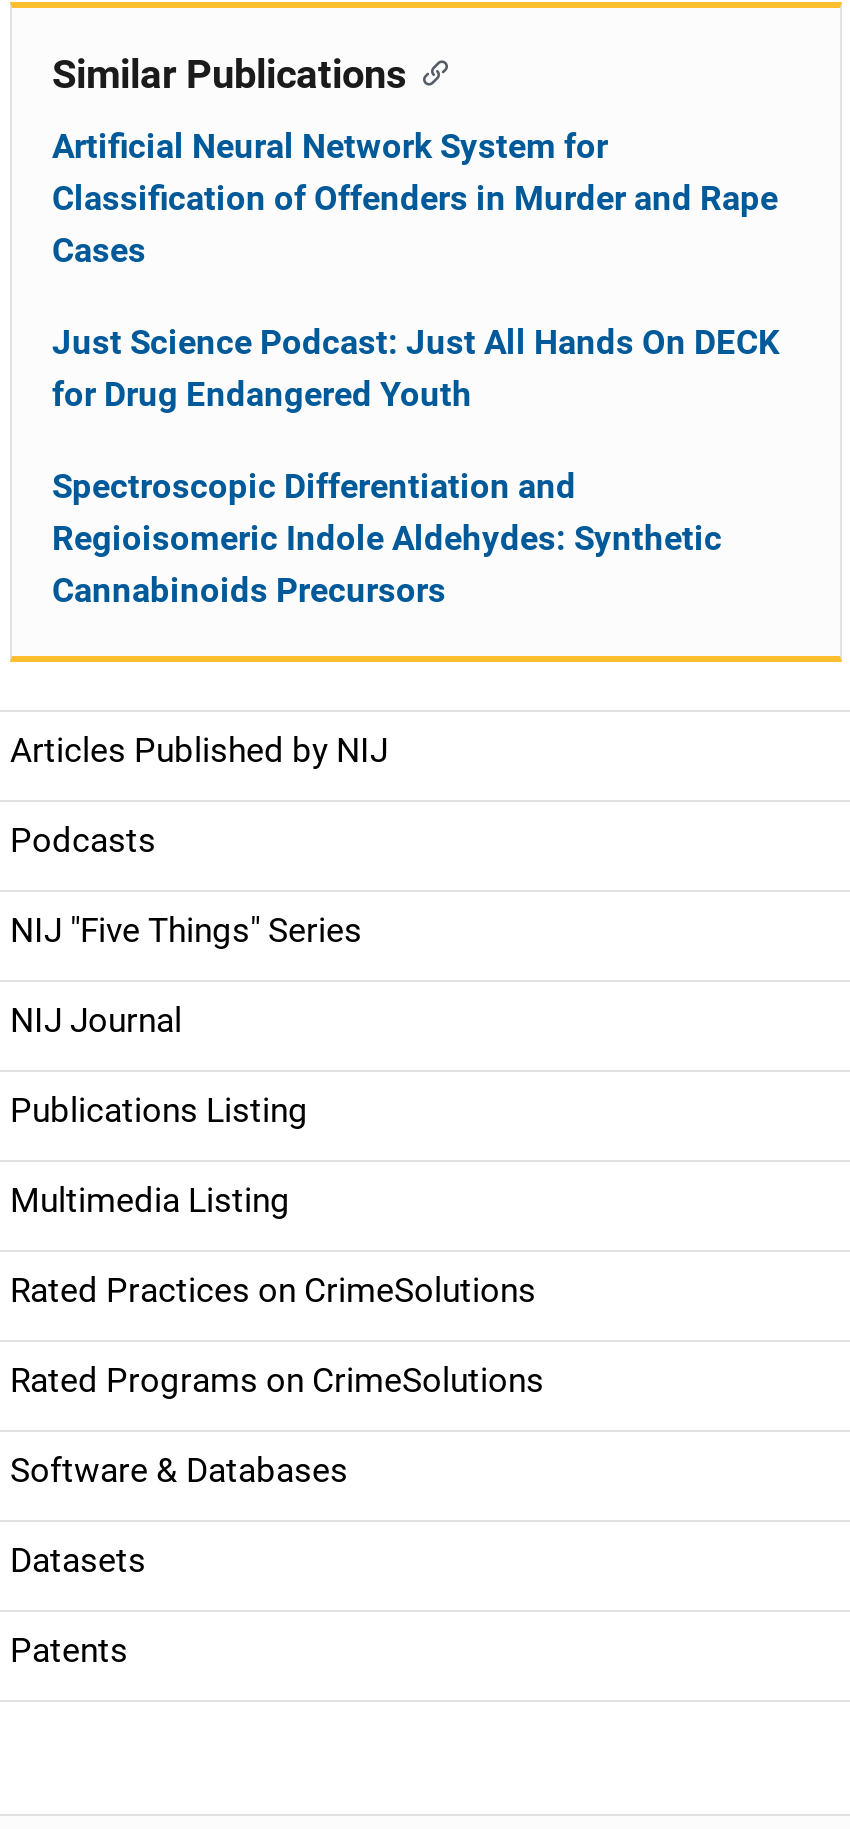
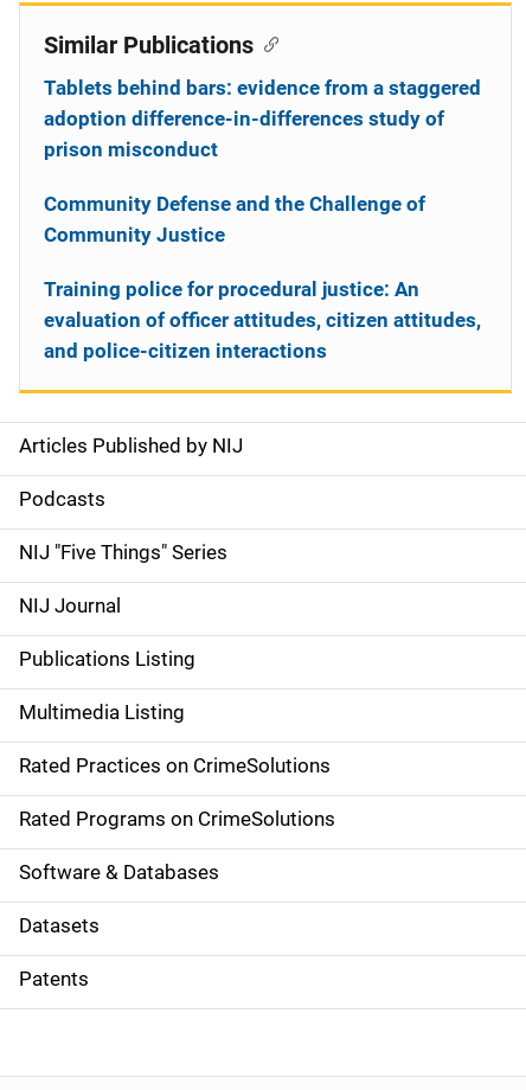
[52,126,778,270] Artificial Neural Network System for | Classification of Offenders in Murder and Rape | Cases -> [44,76,481,161] Tablets behind bars: evidence from a staggered | adoption difference-in-differences study of | prison misconduct
[52,322,780,414] Just Science Podcast: Just All Hands On DECK | for Drug Endangered Youth -> [44,192,425,246] Community Defense and the Challenge of | Community Justice
[52,466,722,610] Spectroscopic Differentiation and | Regioisomeric Indole Aldehydes: Synthetic | Cannabinoids Precursors -> [44,277,481,363] Training police for procedural justice: An | evaluation of officer attitudes, citizen attitudes, | and police-citizen interactions

